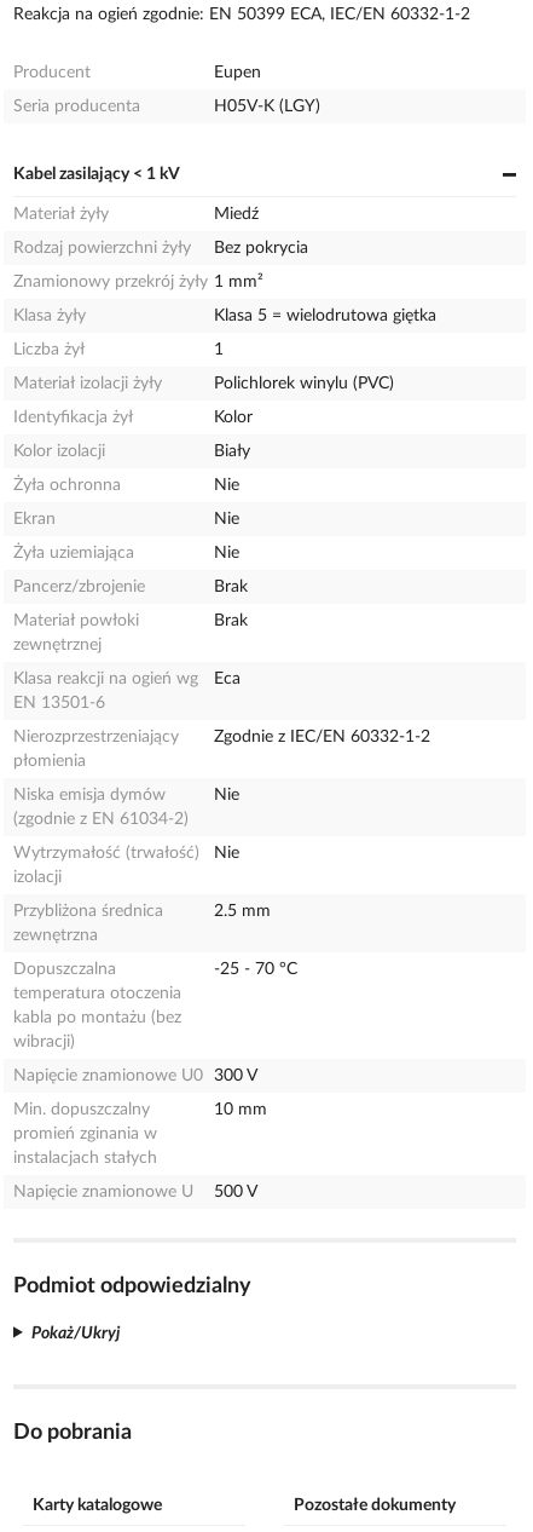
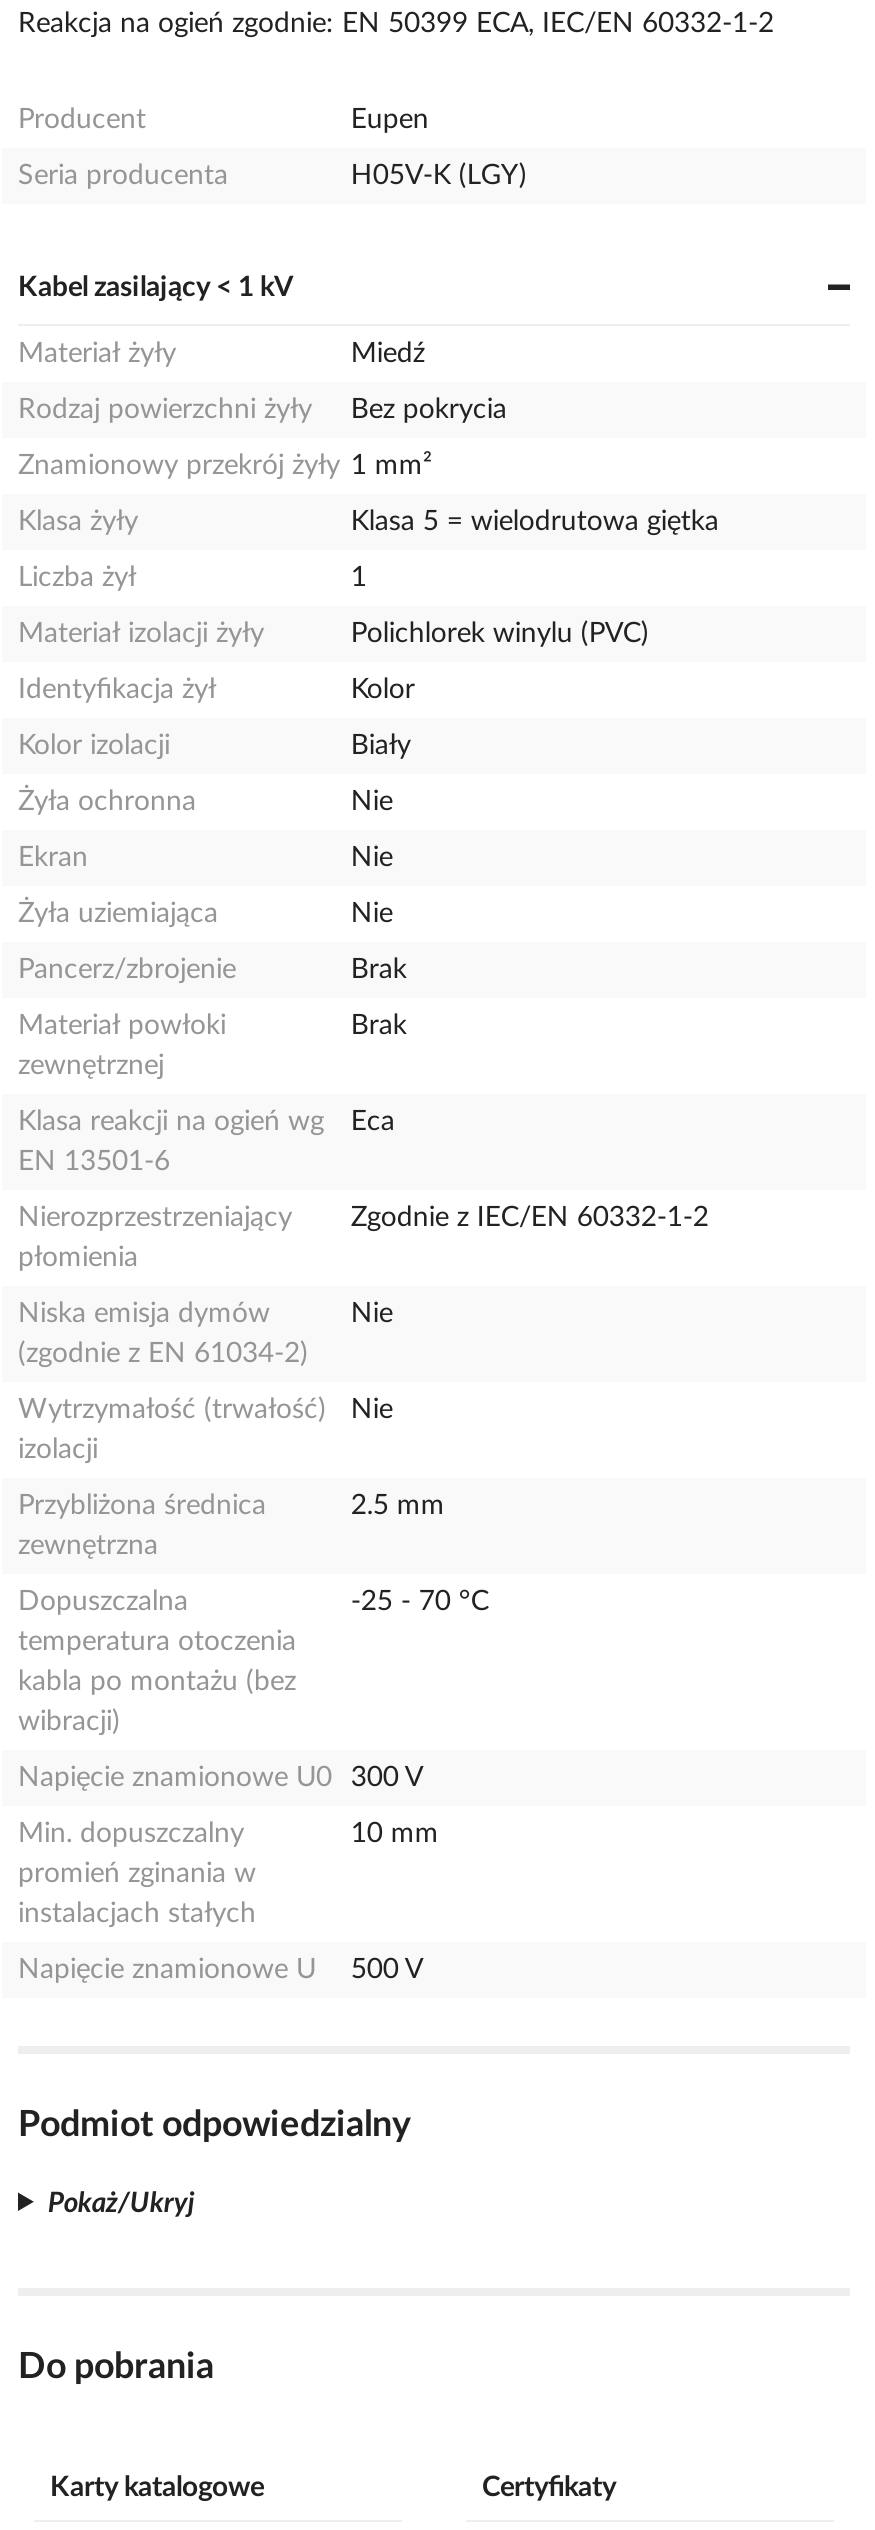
[294,1497,456,1514] Pozostałe dokumenty -> [482,2474,616,2502] Certyfikaty

